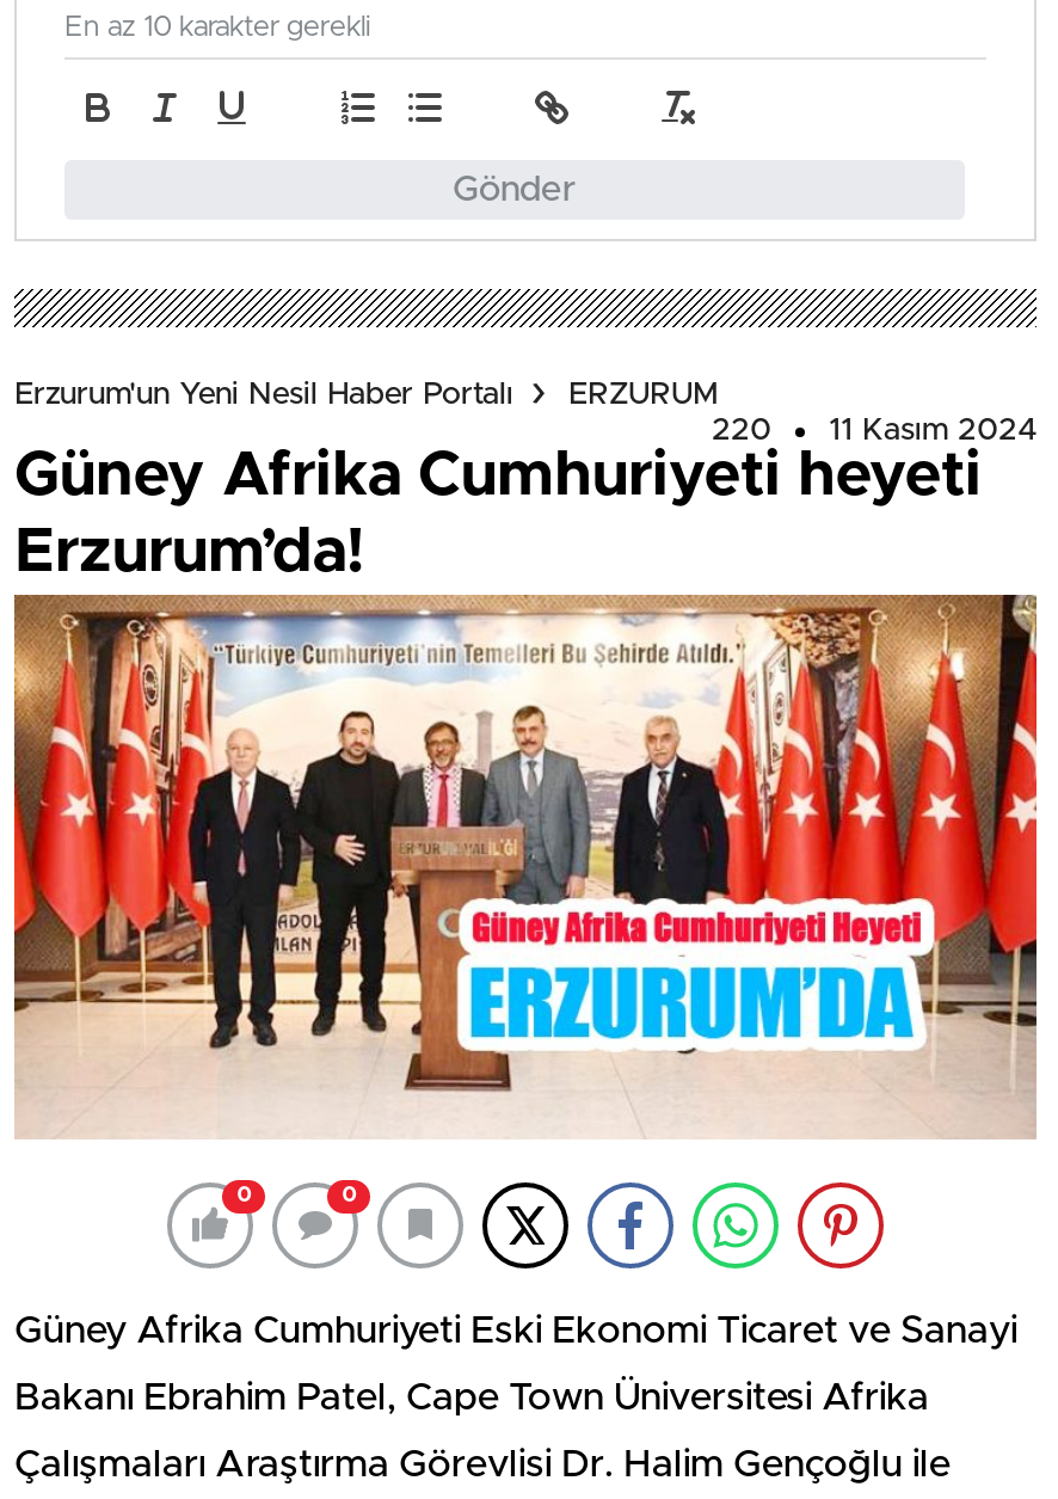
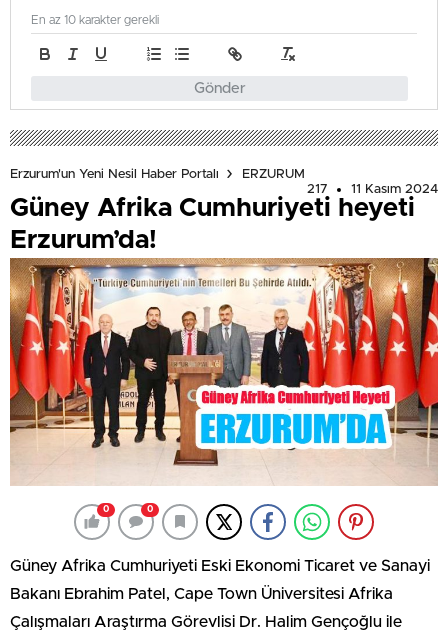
[712,416,1037,447] 220 11 Kasım 2024 -> [307,183,438,196] 217 11 Kasım 2024

